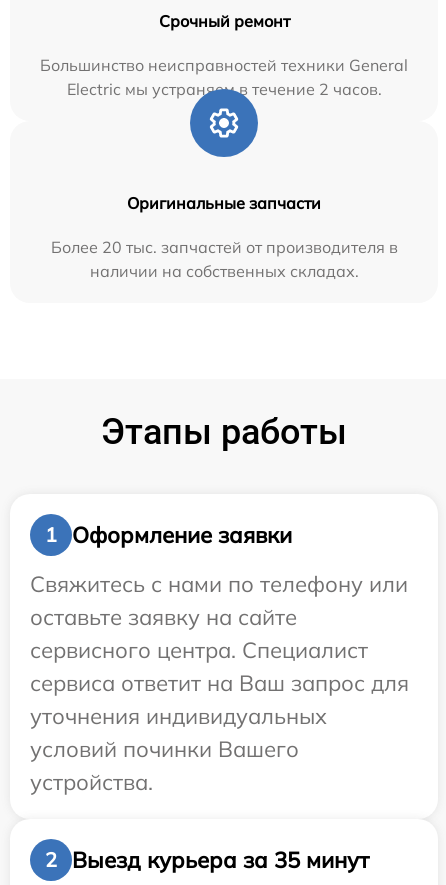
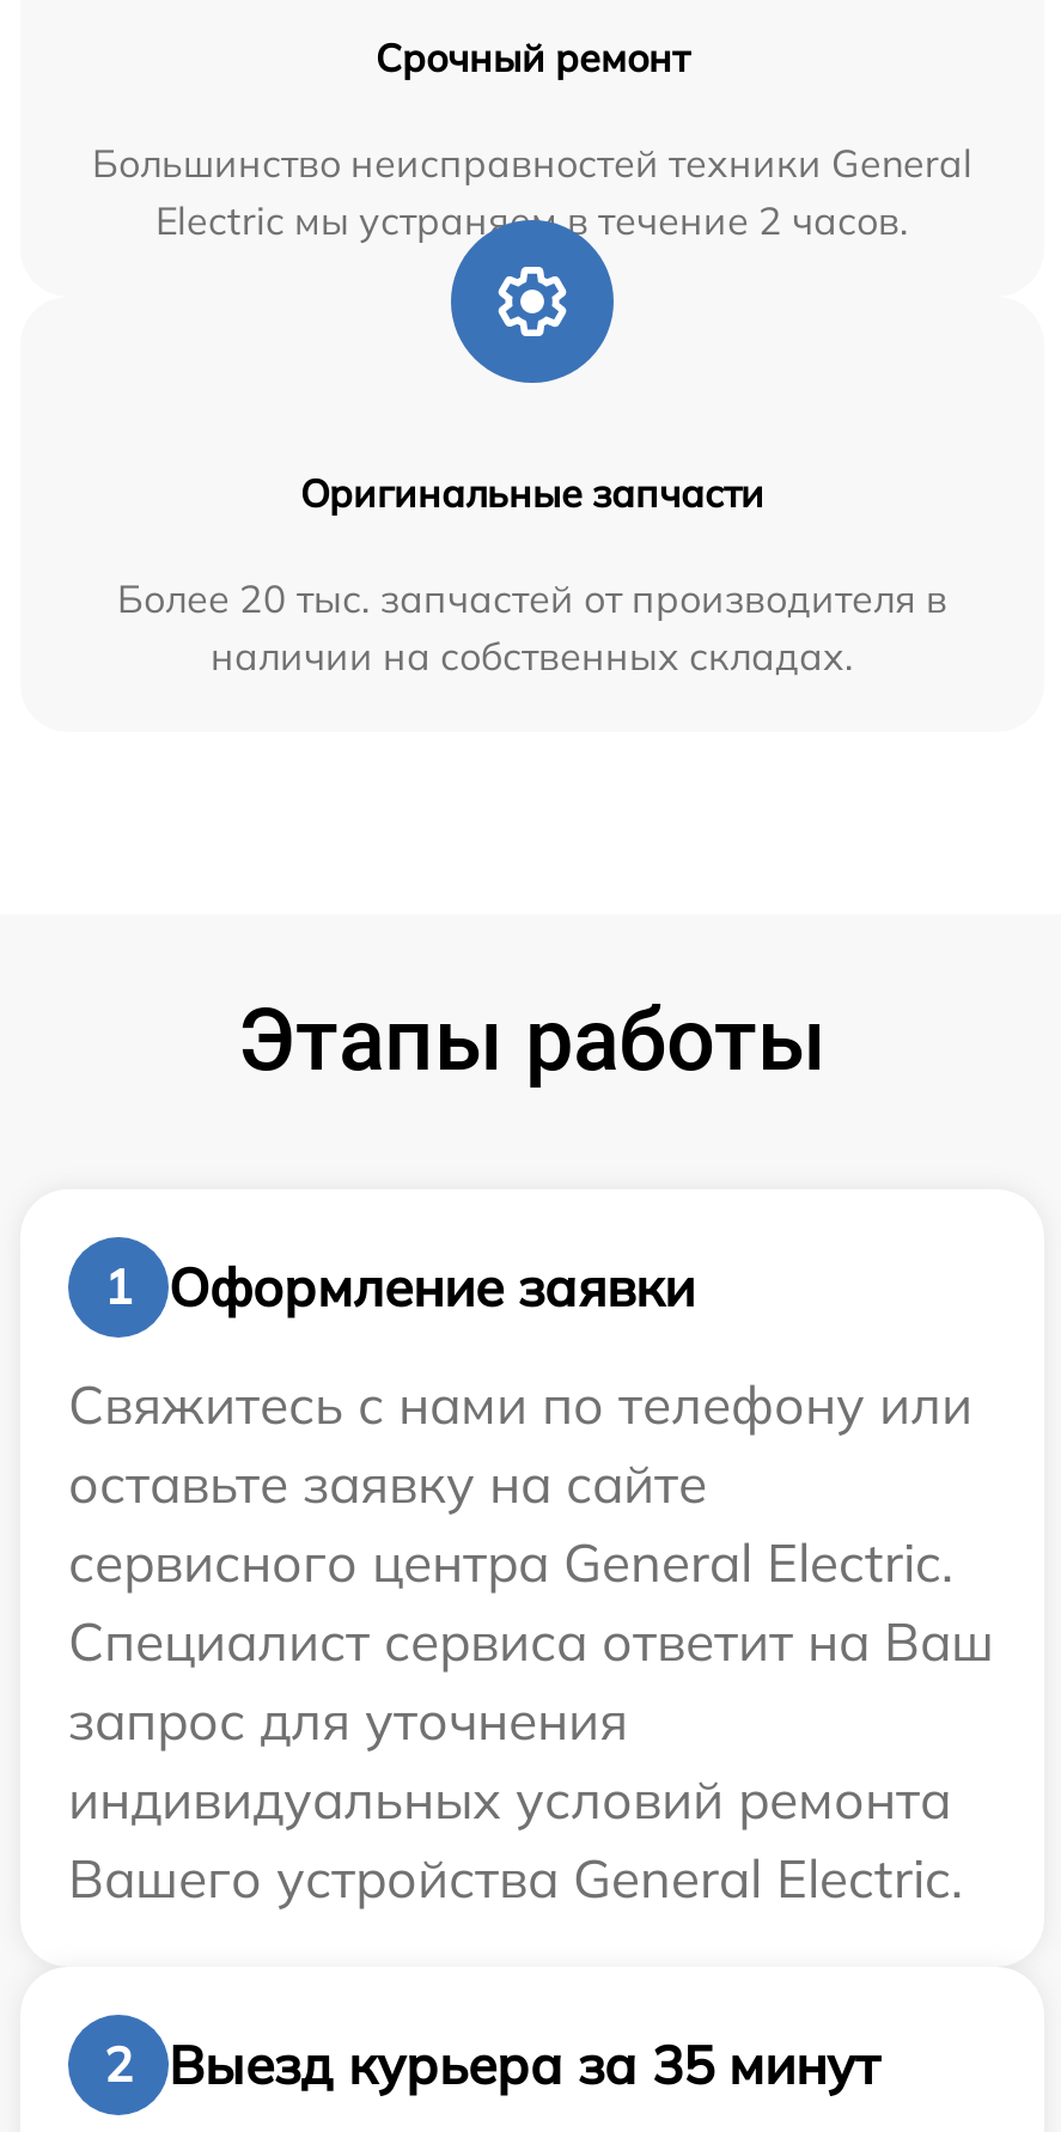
[30,636,409,796] сервисного центра. Специалист | сервиса ответит на Ваш запрос для | уточнения индивидуальных | условий починки Вашего | устройства. -> [68,1529,994,1912] сервисного центра General Electric. | Специалист сервиса ответит на Ваш | запрос для уточнения | индивидуальных условий ремонта | Вашего устройства General Electric.

